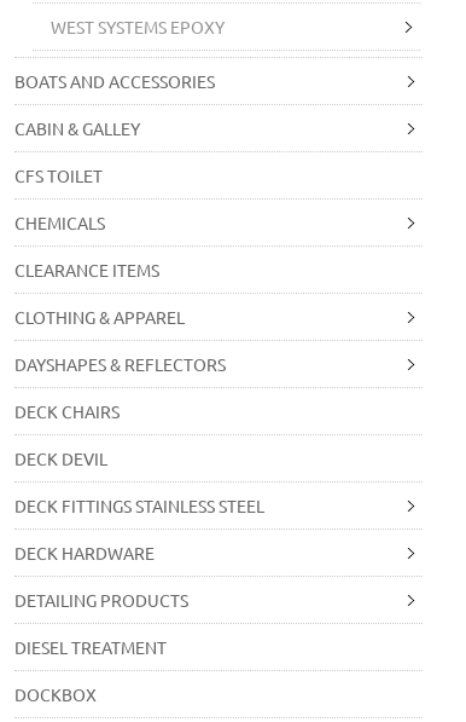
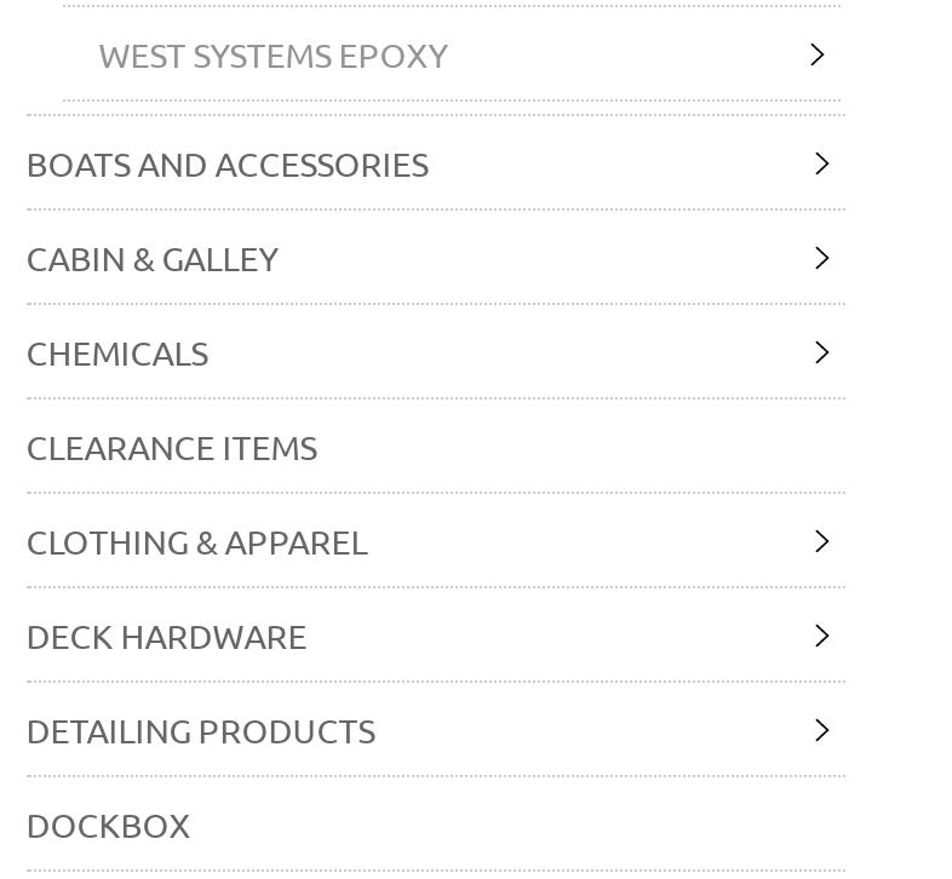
[14,164,102,186] CFS TOILET -> none
[14,353,264,516] DAYSHAPES & REFLECTORS | DECK CHAIRS | DECK DEVIL | DECK FITTINGS STAINLESS STEEL -> none
[14,636,166,658] DIESEL TREATMENT -> none

